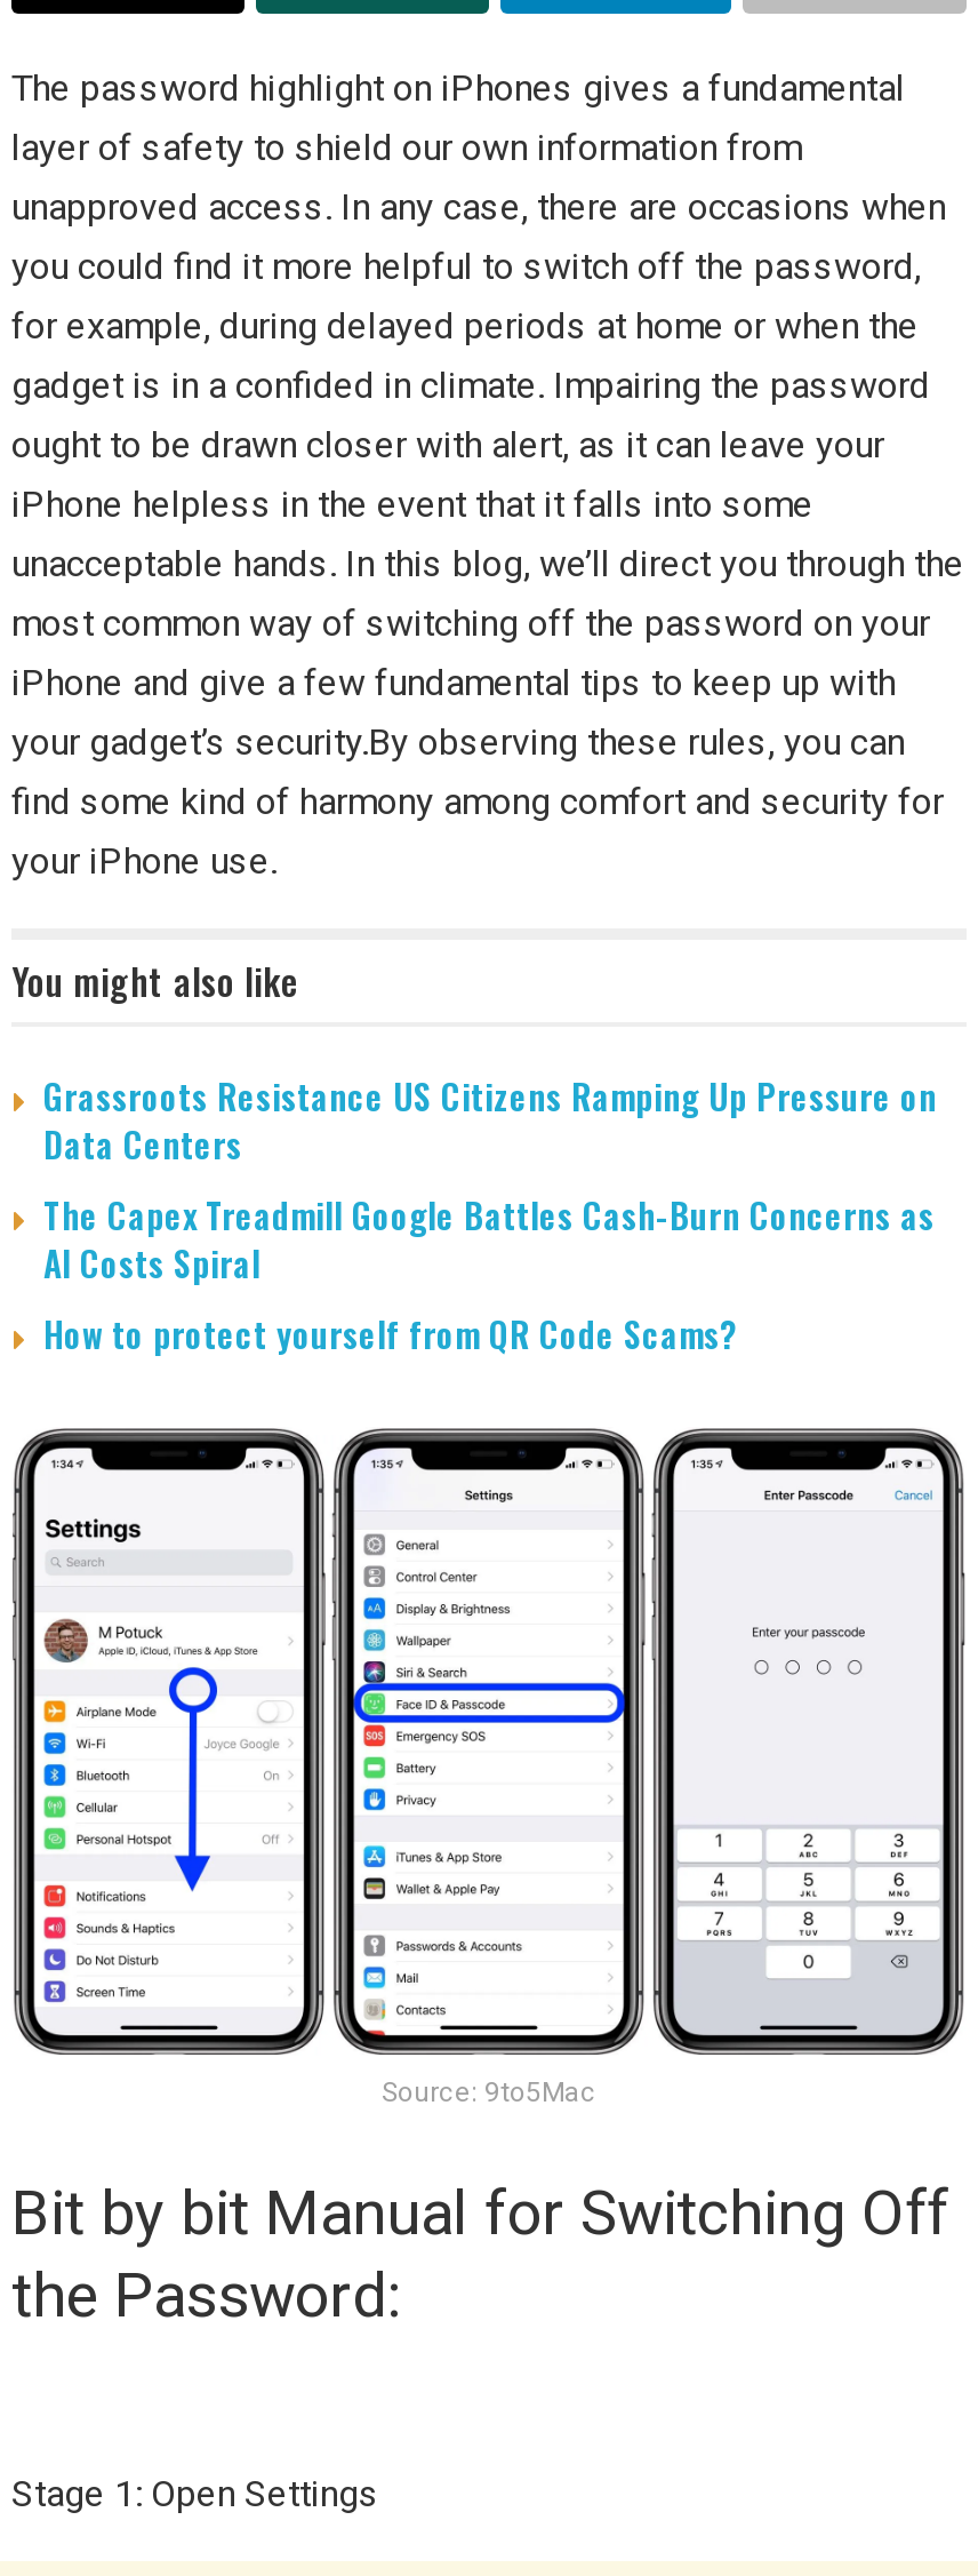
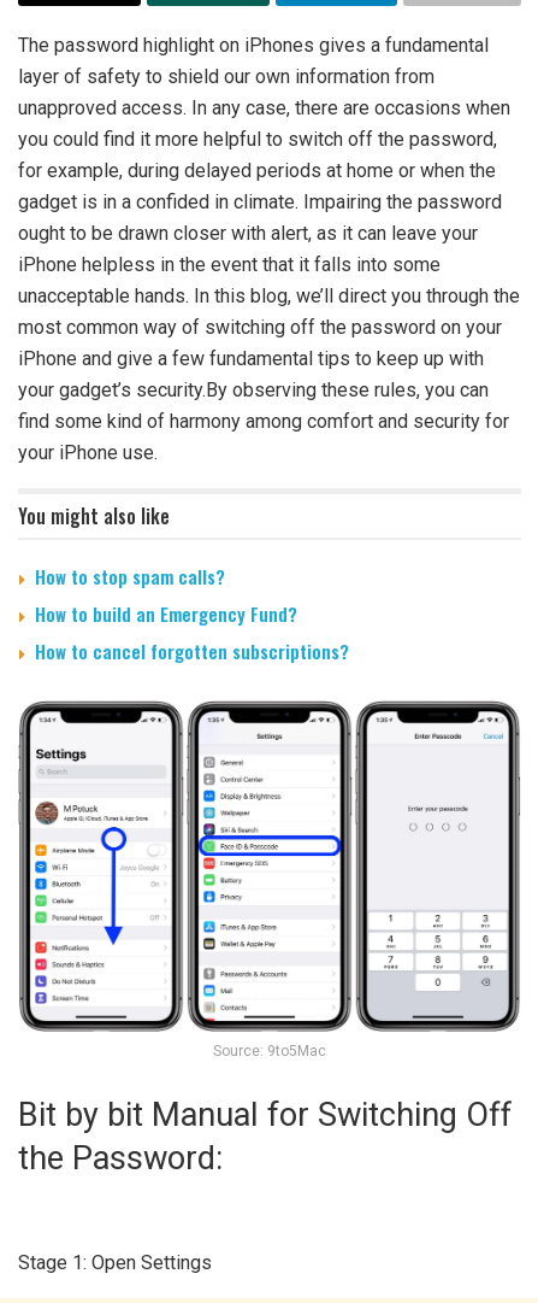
[43,1070,937,1358] Grassroots Resistance US Citizens Ramping Up Pressure on | Data Centers | The Capex Treadmill Google Battles Cash-Burn Concerns as | AI Costs Spiral | How to protect yourself from QR Code Scams? -> [35,563,349,664] How to stop spam calls? | How to build an Emergency Fund? | How to cancel forgotten subscriptions?

